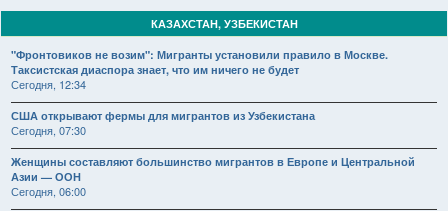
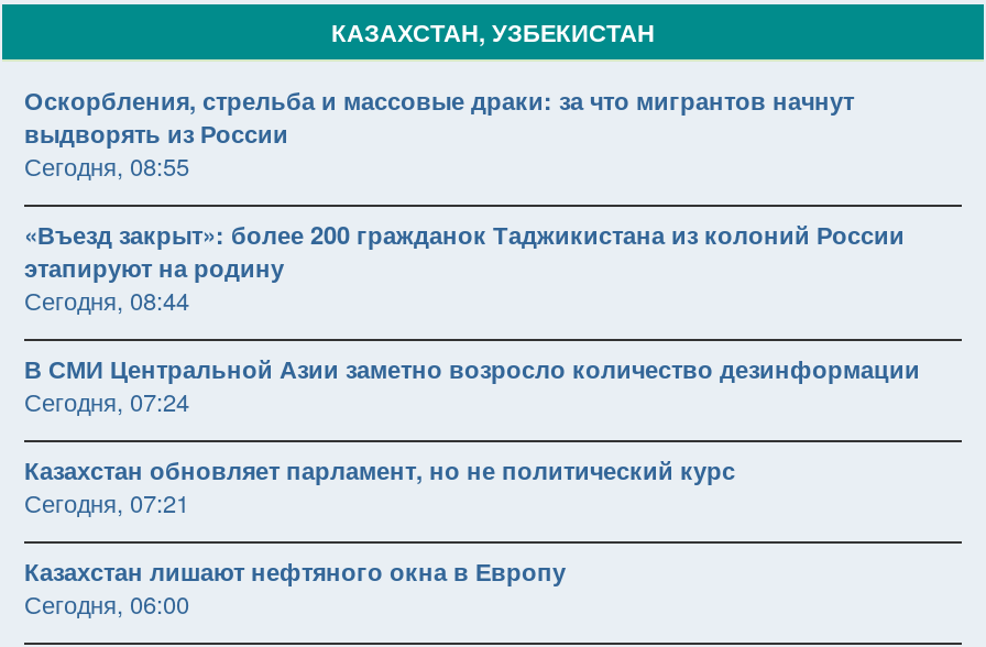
[11,47,415,184] "Фронтовиков не возим": Мигранты установили правило в Москве. | Таксистская диаспора знает, что им ничего не будет | Сегодня, 12:34 | США открывают фермы для мигрантов из Узбекистана | Сегодня, 07:30 | Женщины составляют большинство мигрантов в Европе и Центральной | Азии — ООН -> [24,83,920,587] Оскорбления, стрельба и массовые драки: за что мигрантов начнут | выдворять из России | Сегодня, 08:55 | «Въезд закрыт»: более 200 гражданок Таджикистана из колоний России | этапируют на родину | Сегодня, 08:44 | В СМИ Центральной Азии заметно возросло количество дезинформации | Сегодня, 07:24 | Казахстан обновляет парламент, но не политический курс | Сегодня, 07:21 | Казахстан лишают нефтяного окна в Европу

